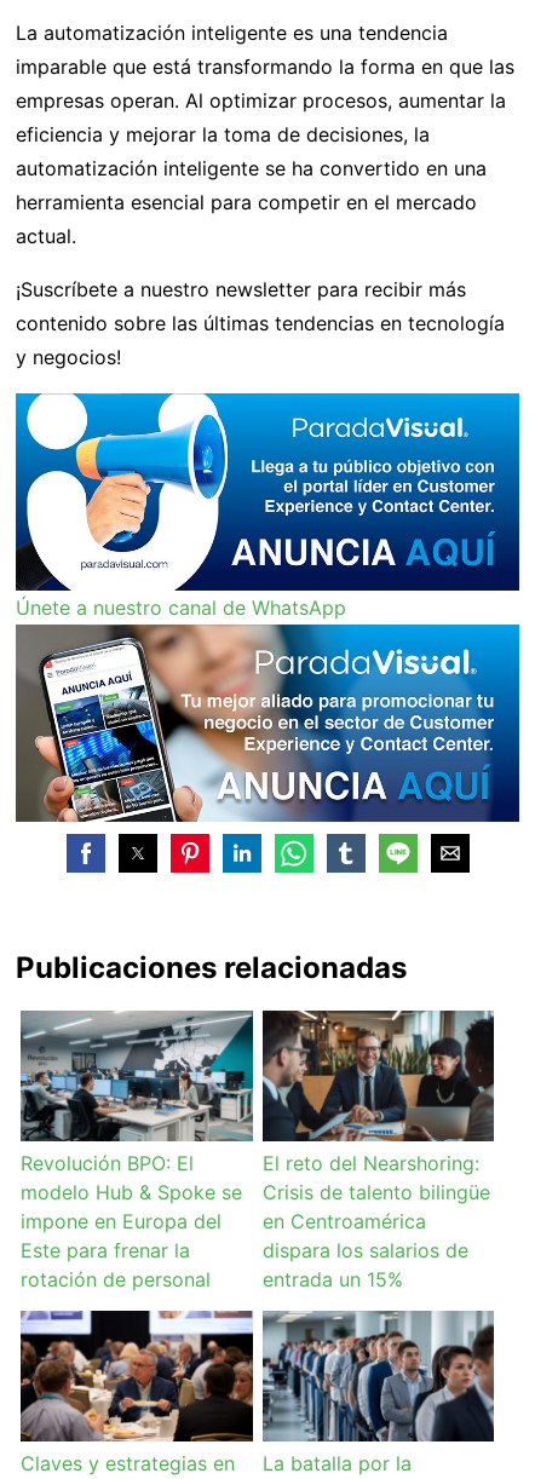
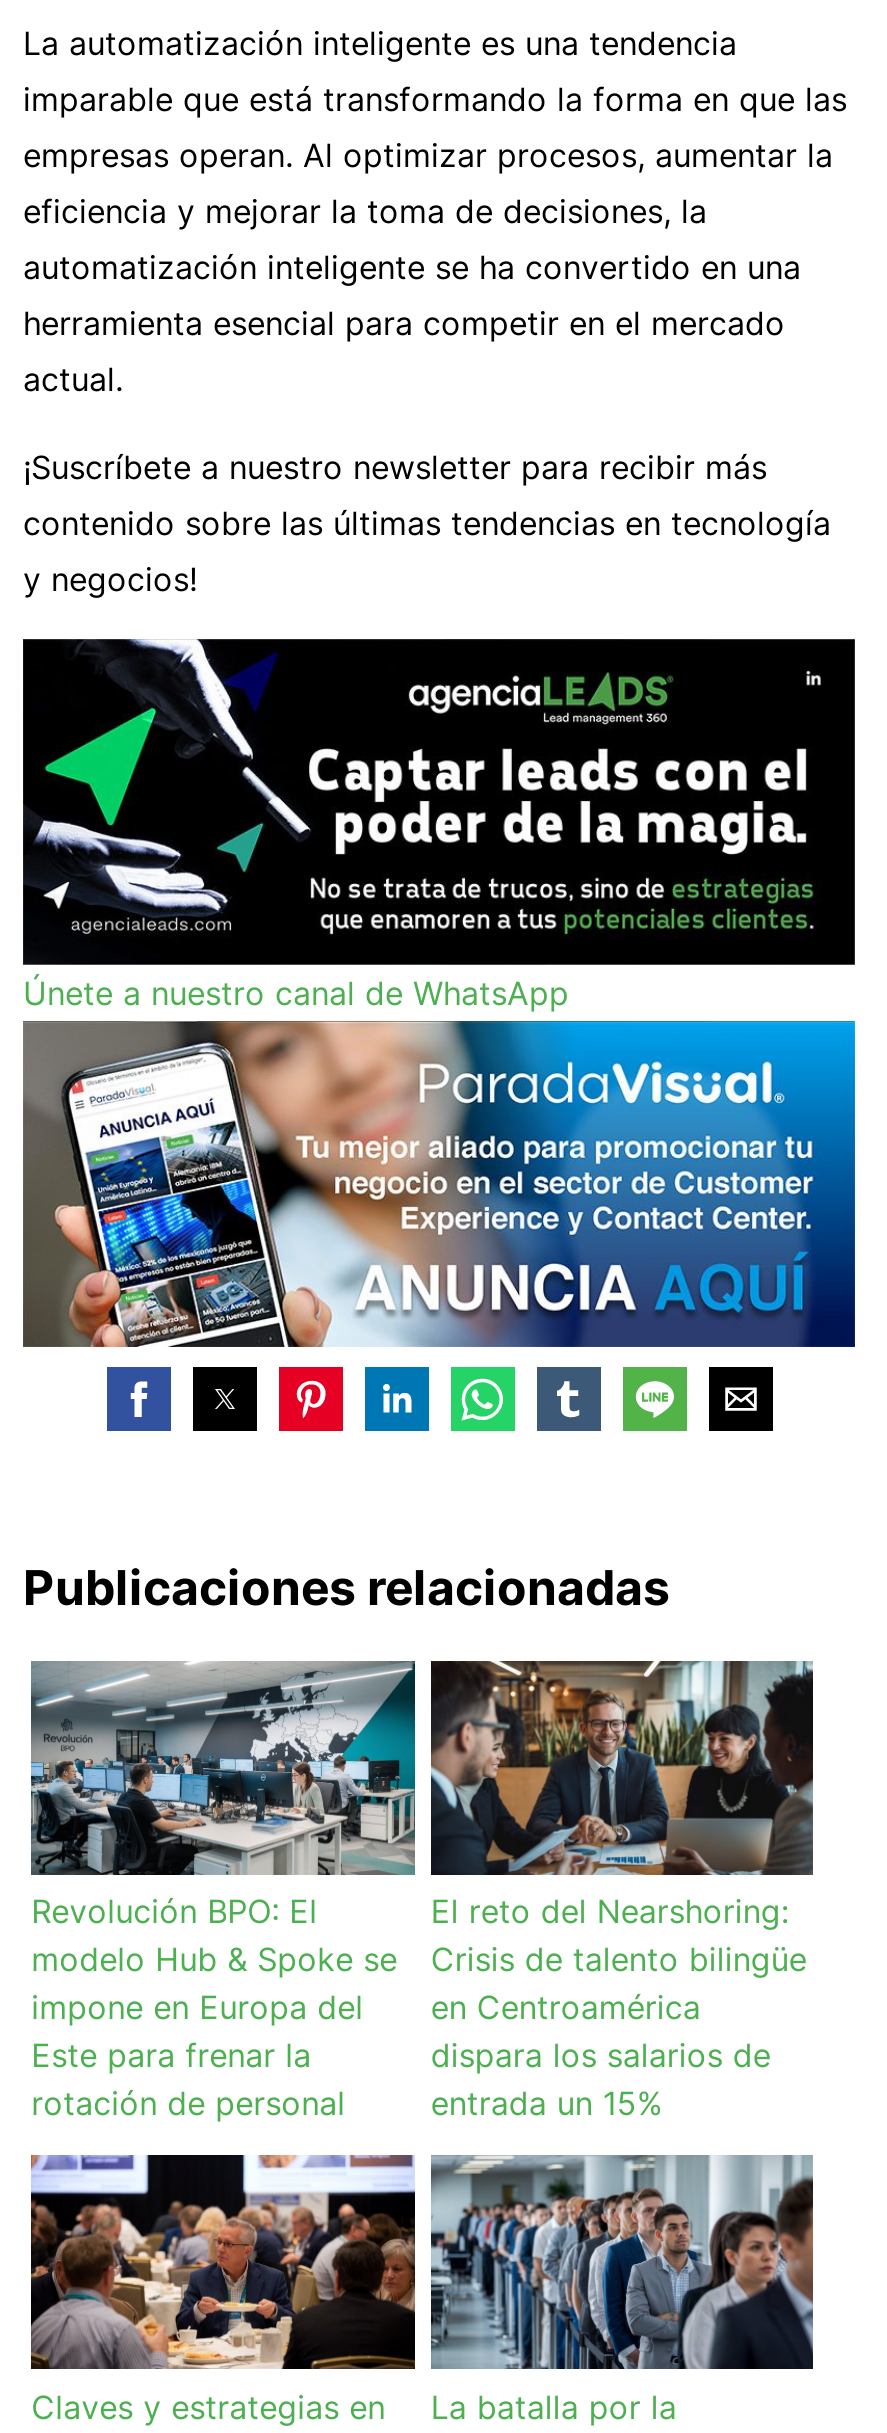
[15,392,520,591] [image] -> [21,637,857,967] [image]

